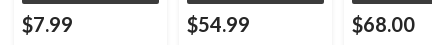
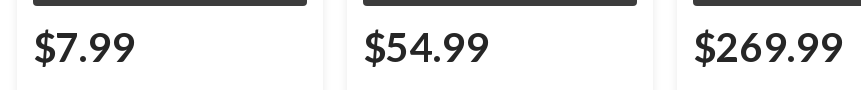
[352,12,415,36] $68.00 -> [693,21,843,69] $269.99

